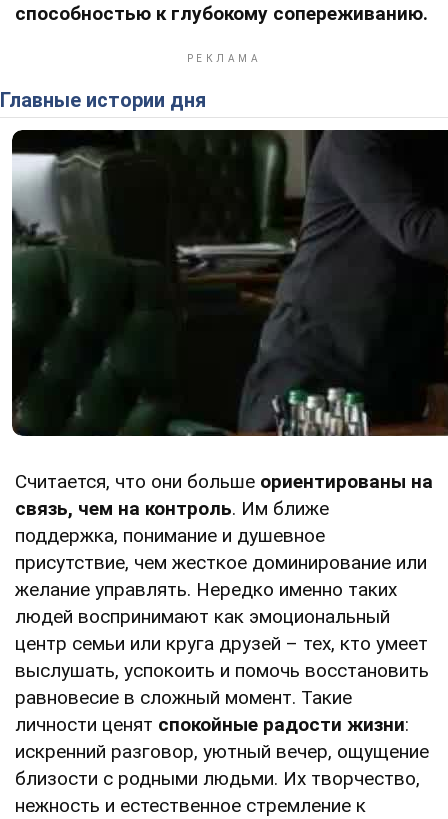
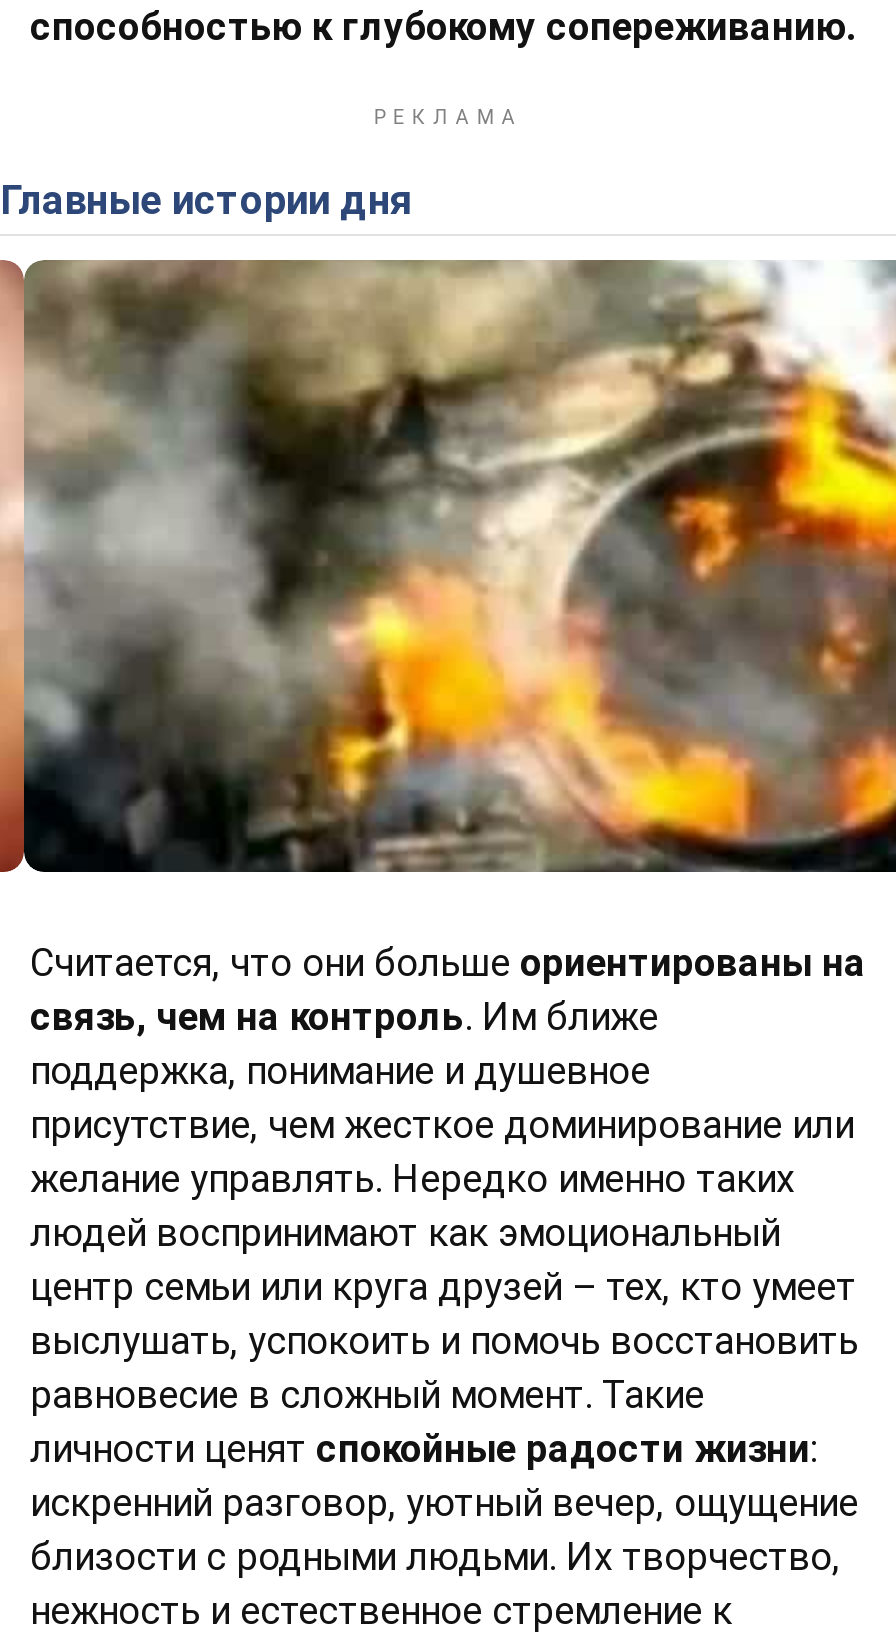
[3,129,445,437] [image] -> [6,258,890,874] [image]

